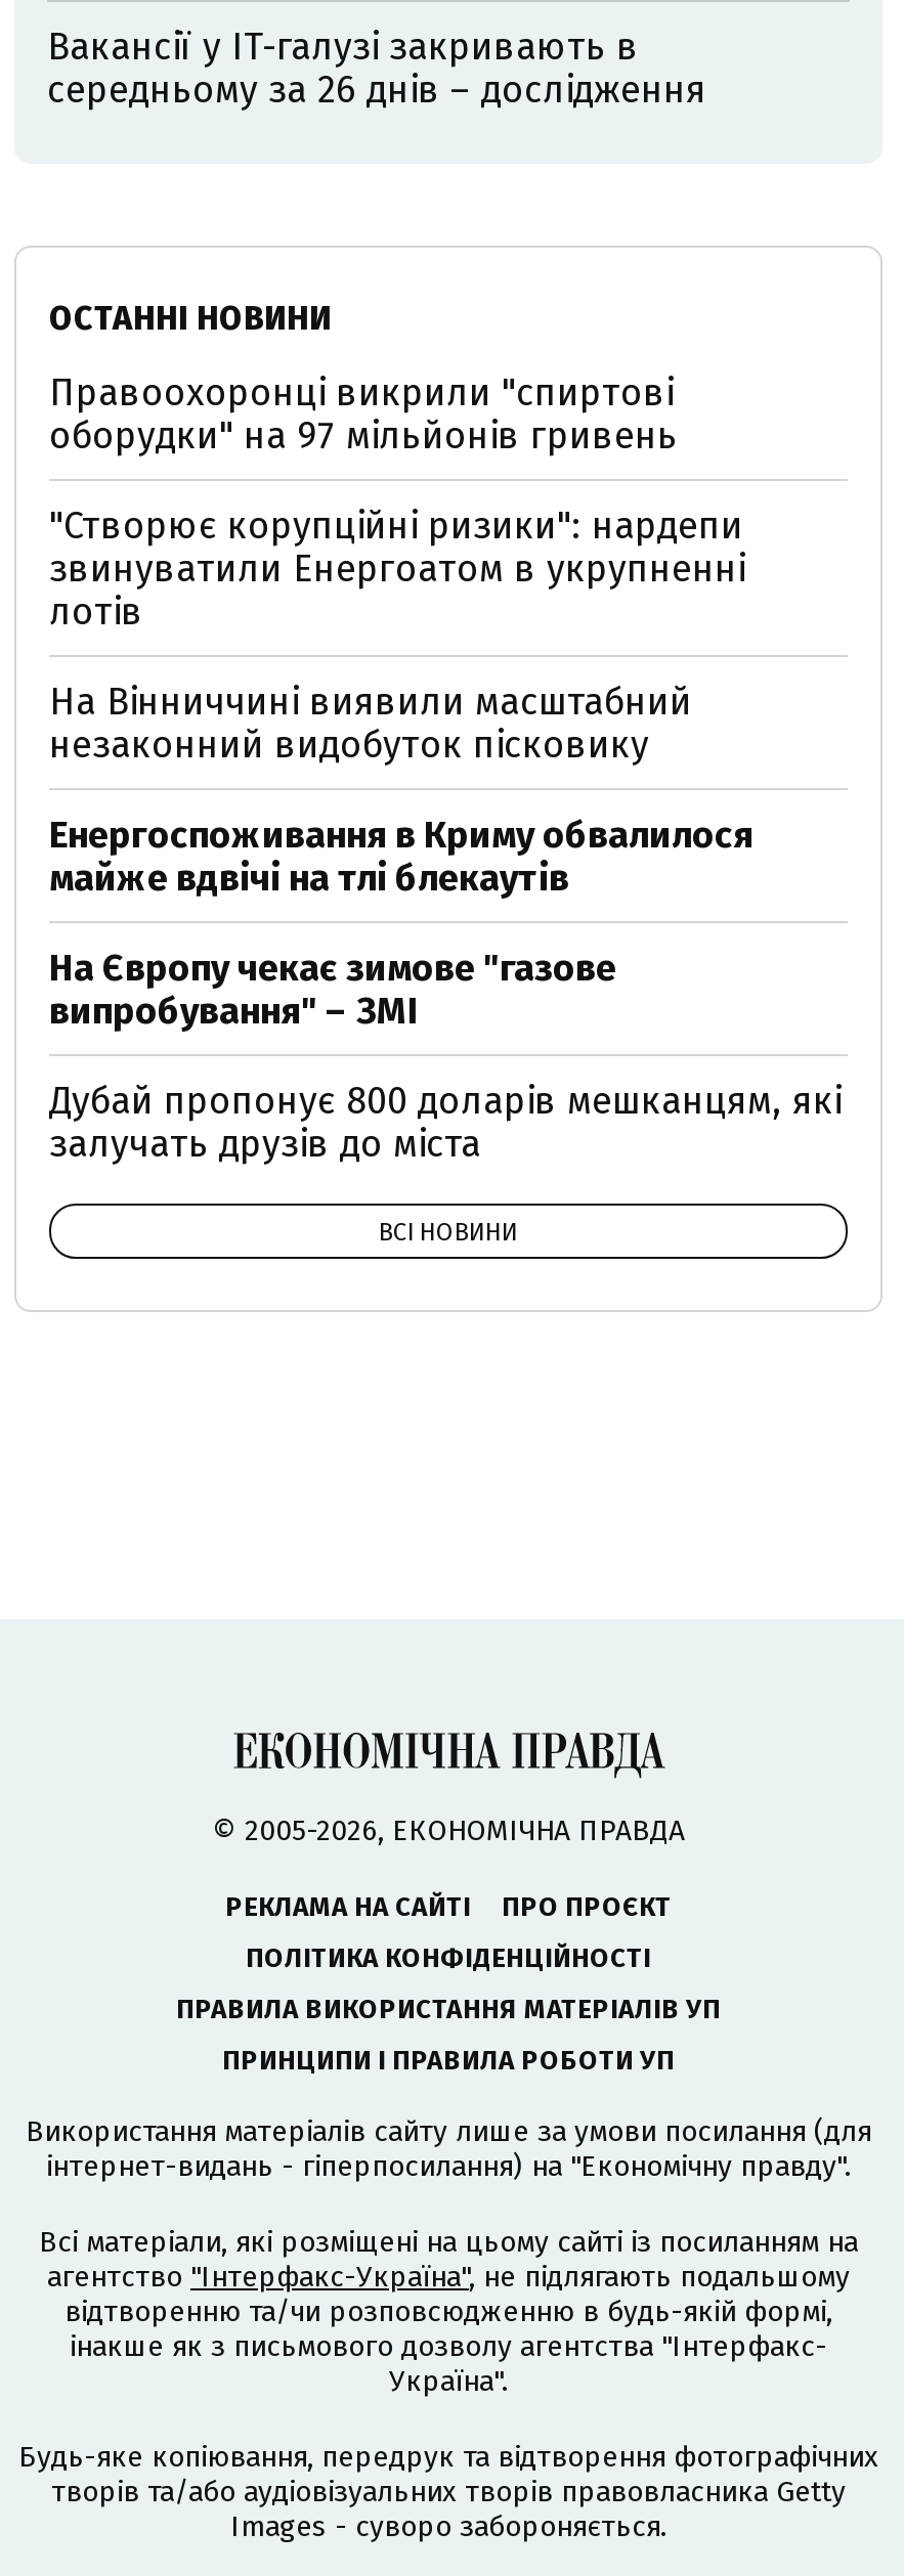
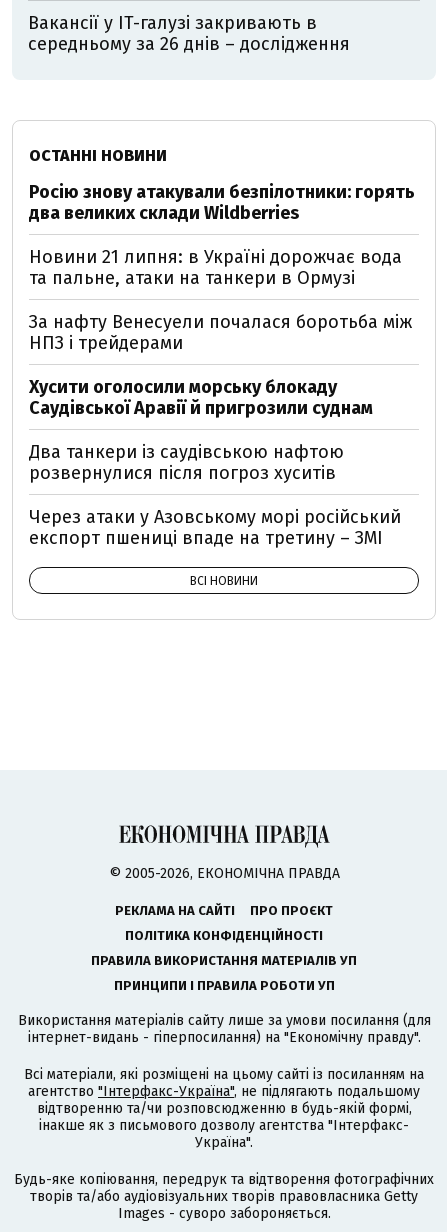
[49,370,678,459] Правоохоронці викрили "спиртові | оборудки" на 97 мільйонів гривень -> [29,181,415,224] Росію знову атакували безпілотники: горять | два великих склади Wildberries
[49,504,745,635] "Створює корупційні ризики": нардепи | звинуватили Енергоатом в укрупненні | лотів -> [29,246,402,289] Новини 21 липня: в Україні дорожчає вода | та пальне, атаки на танкери в Ормузі
[49,680,692,768] На Вінниччині виявили масштабний | незаконний видобуток пісковику -> [29,311,412,354] За нафту Венесуели почалася боротьба між | НПЗ і трейдерами
[49,813,754,901] Енергоспоживання в Криму обвалилося | майже вдвічі на тлі блекаутів -> [29,376,373,419] Хусити оголосили морську блокаду | Саудівської Аравії й пригрозили суднам
[49,946,616,1034] На Європу чекає зимове "газове | випробування" – ЗМІ -> [29,441,344,484] Два танкери із саудівською нафтою | розвернулися після погроз хуситів
[49,1079,842,1167] Дубай пропонує 800 доларів мешканцям, які | залучать друзів до міста -> [29,506,401,549] Через атаки у Азовському морі російський | експорт пшениці впаде на третину – ЗМІ

